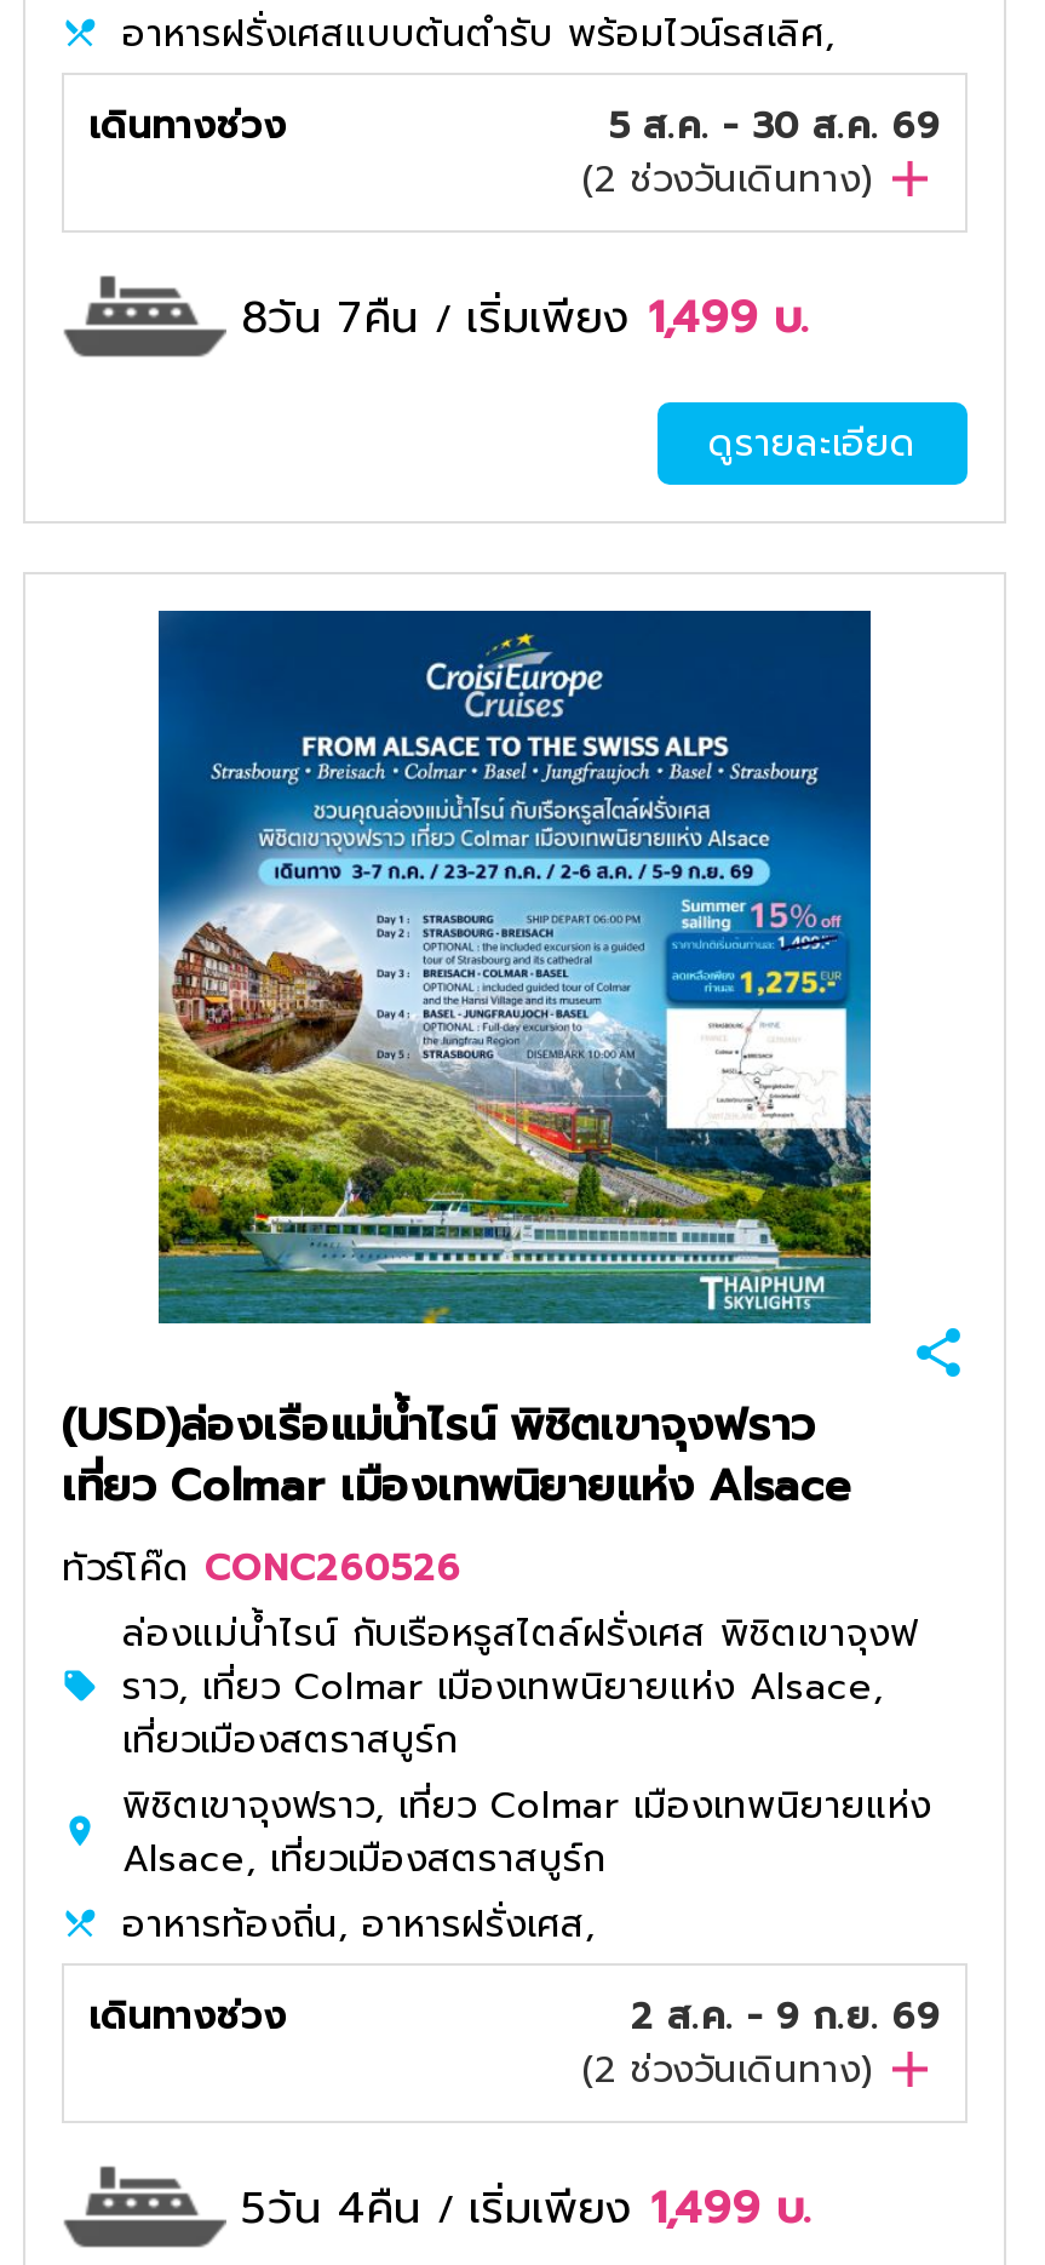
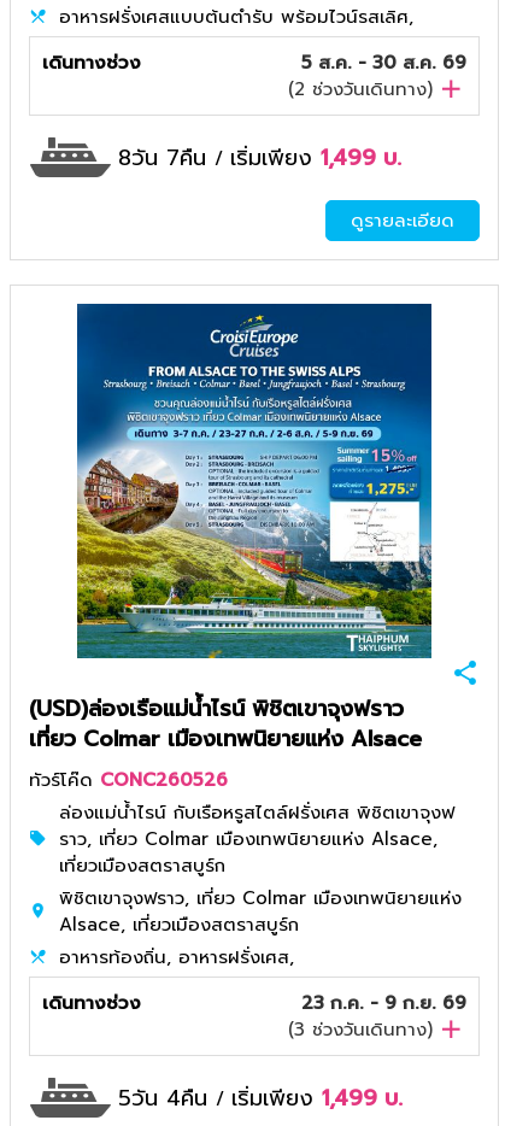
[631,1991,941,2044] 2 ส.ค. - 9 ก.ย. 69 -> [301,990,466,1017] 23 ก.ค. - 9 ก.ย. 69
[582,2044,873,2098] (2ช่วงวันเดินทาง) -> [288,1017,433,1043] (3ช่วงวันเดินทาง)

